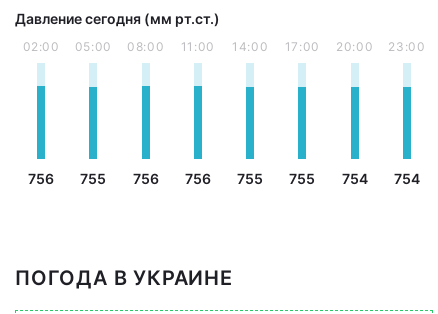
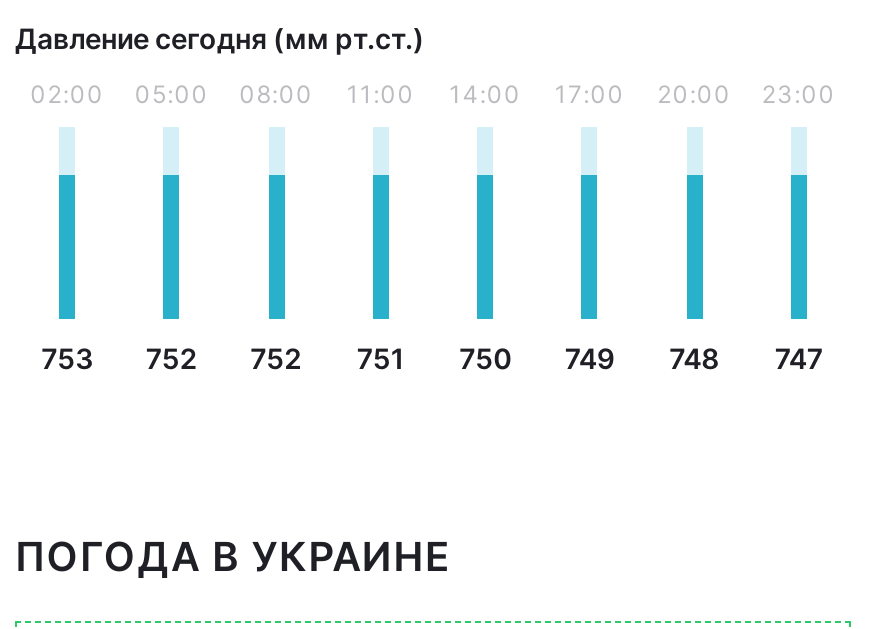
[28,170,54,187] 756 -> [41,341,93,375] 753
[80,170,106,187] 755 -> [146,341,198,375] 752
[133,170,159,187] 756 -> [250,341,302,375] 752
[185,170,211,187] 756 -> [357,341,405,375] 751
[237,170,263,187] 755 -> [459,341,511,375] 750
[289,170,315,187] 755 -> [565,341,615,375] 749
[342,170,368,187] 754 -> [669,341,719,375] 748
[394,170,420,187] 754 -> [775,341,823,375] 747

